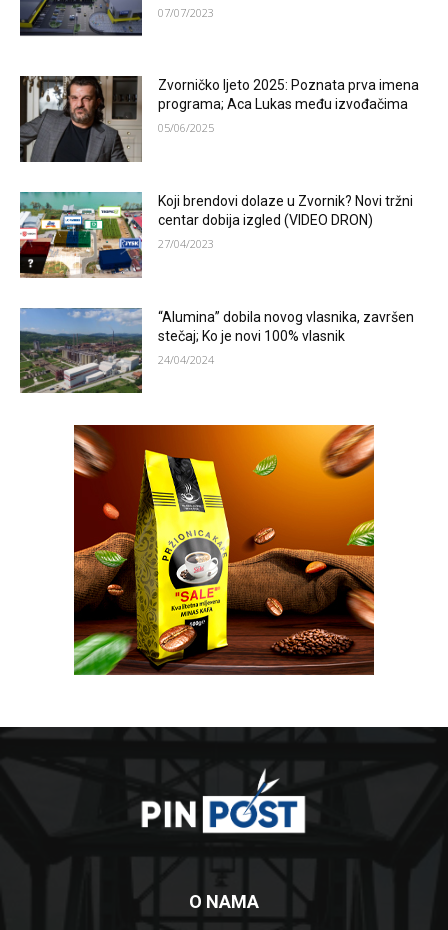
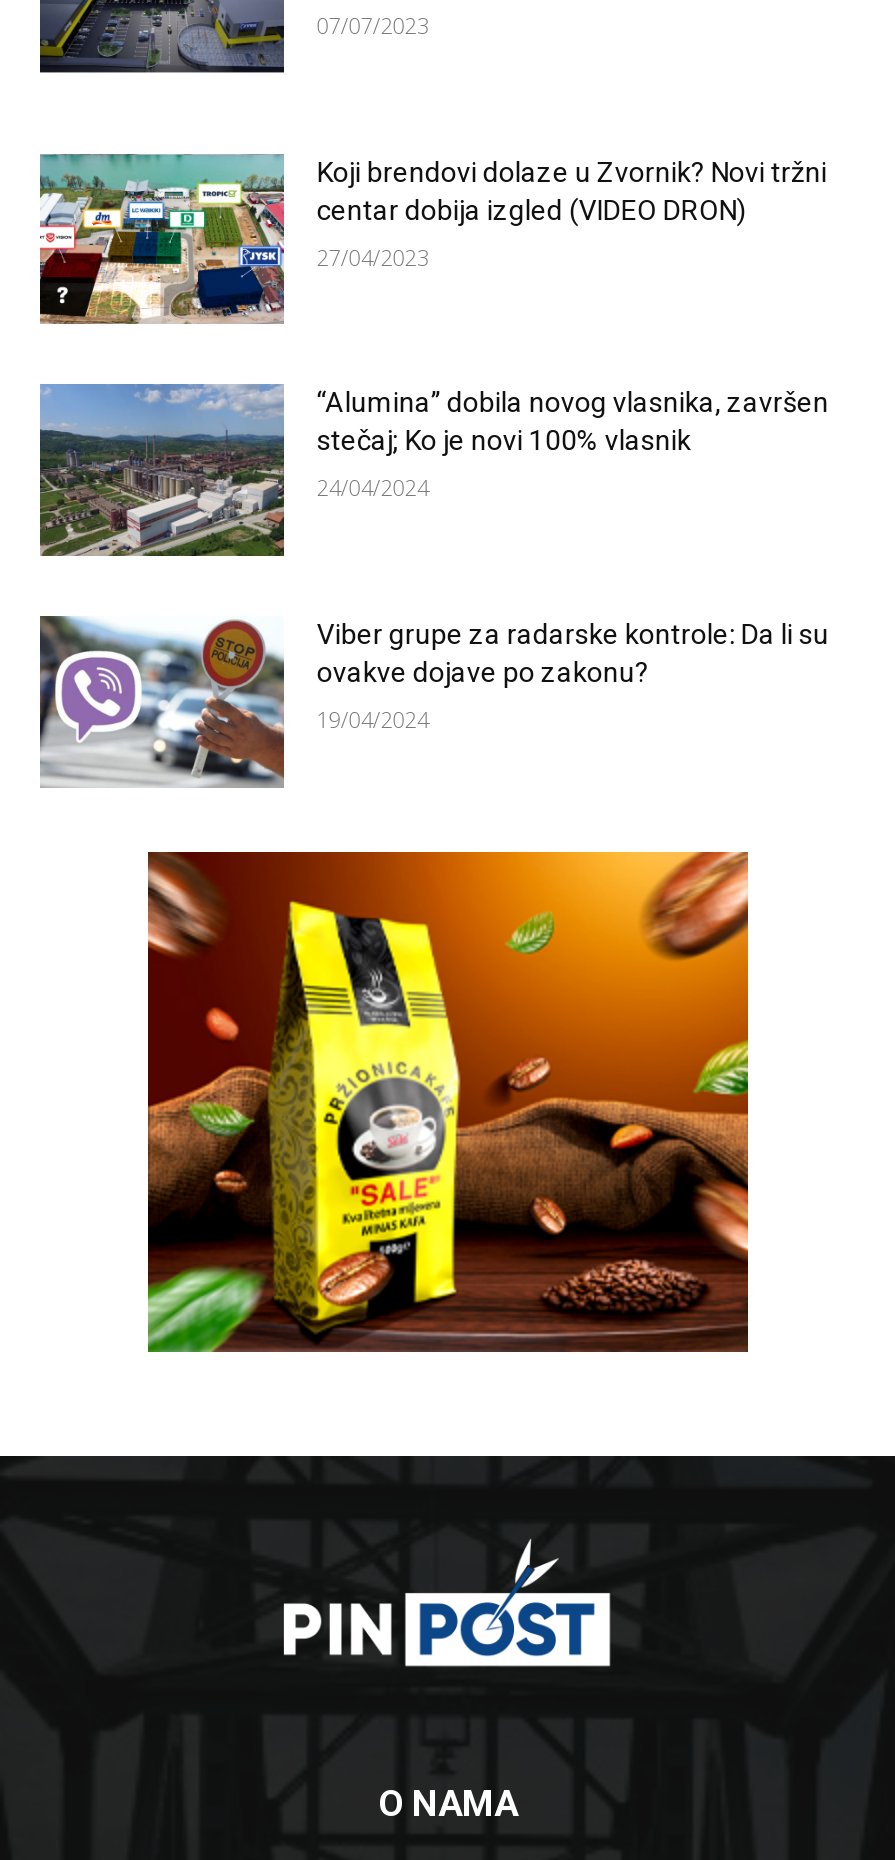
[20,75,419,163] [image] | Zvorničko ljeto 2025: Poznata prva imena | programa; Aca Lukas među izvođačima | 05/06/2025 -> none
moved [18,191,414,367] -> [36,150,829,502]: [image] | Koji brendovi dolaze u Zvornik? Novi tržni | centar dobija izgled (VIDEO DRON) | 27/04/2023 | “Alumina” dobila novog vlasnika, završen | stečaj; Ko je novi 100% vlasnik | 24/04/2024
none -> [38,614,829,786] [image] | Viber grupe za radarske kontrole: Da li su | ovakve dojave po zakonu? | 19/04/2024

